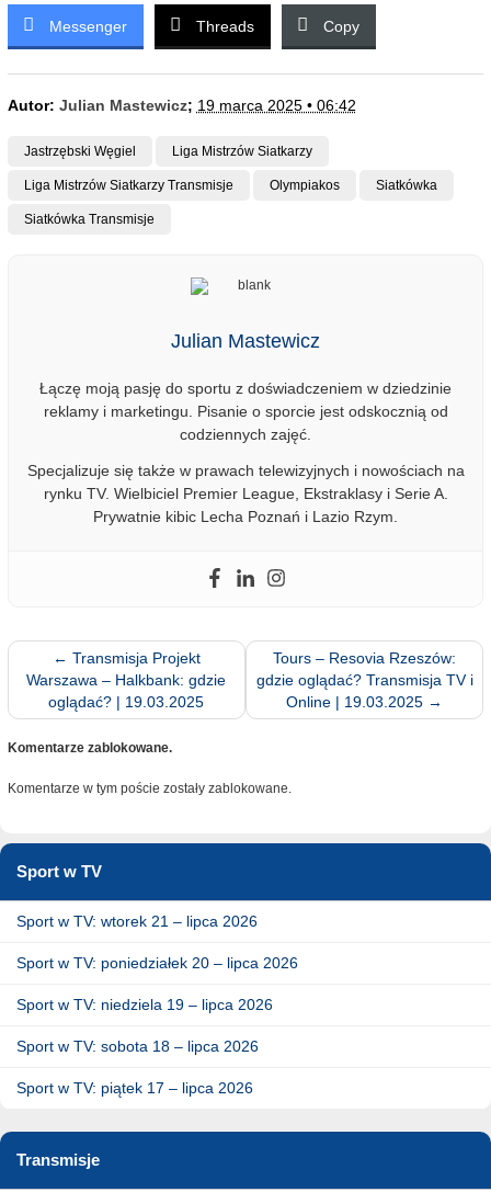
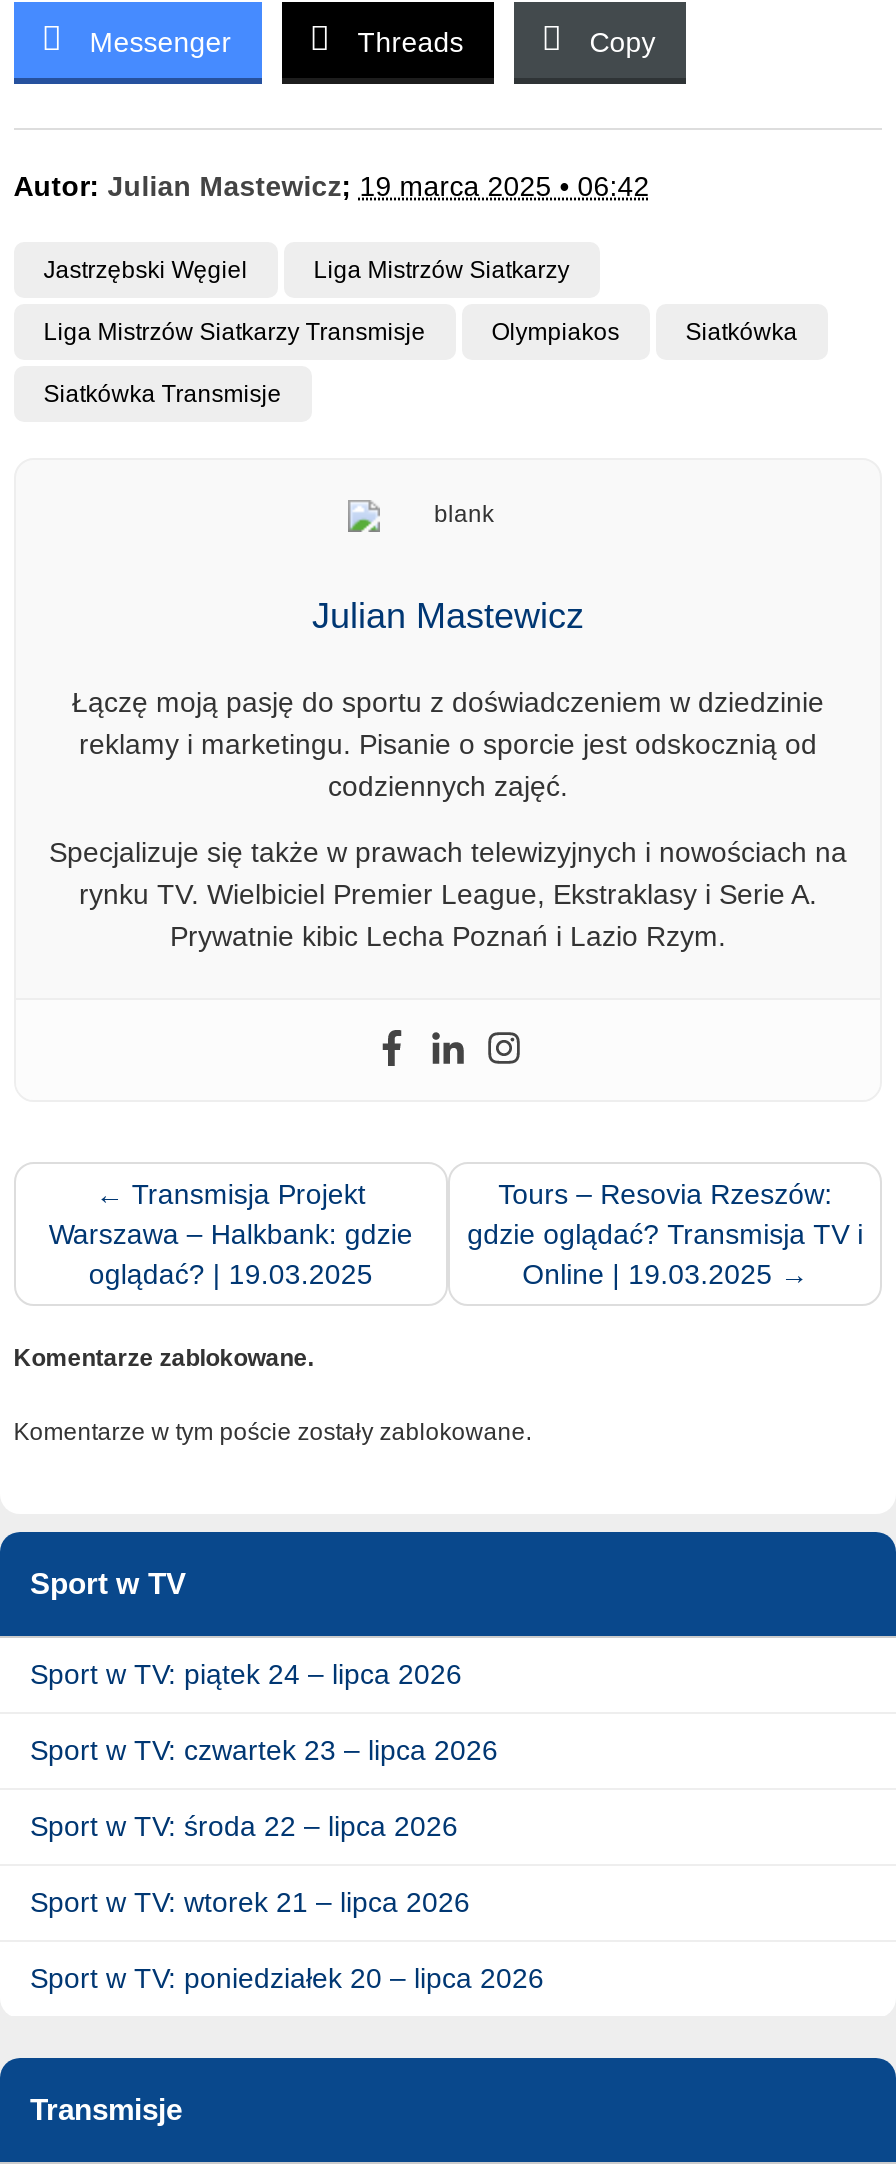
none -> [30,1658,498,1842] Sport w TV: piątek 24 – lipca 2026 | Sport w TV: czwartek 23 – lipca 2026 | Sport w TV: środa 22 – lipca 2026
moved [16,912,298,971] -> [30,1886,544,1994]: Sport w TV: wtorek 21 – lipca 2026 | Sport w TV: poniedziałek 20 – lipca 2026
[16,995,273,1096] Sport w TV: niedziela 19 – lipca 2026 | Sport w TV: sobota 18 – lipca 2026 | Sport w TV: piątek 17 – lipca 2026 -> none

